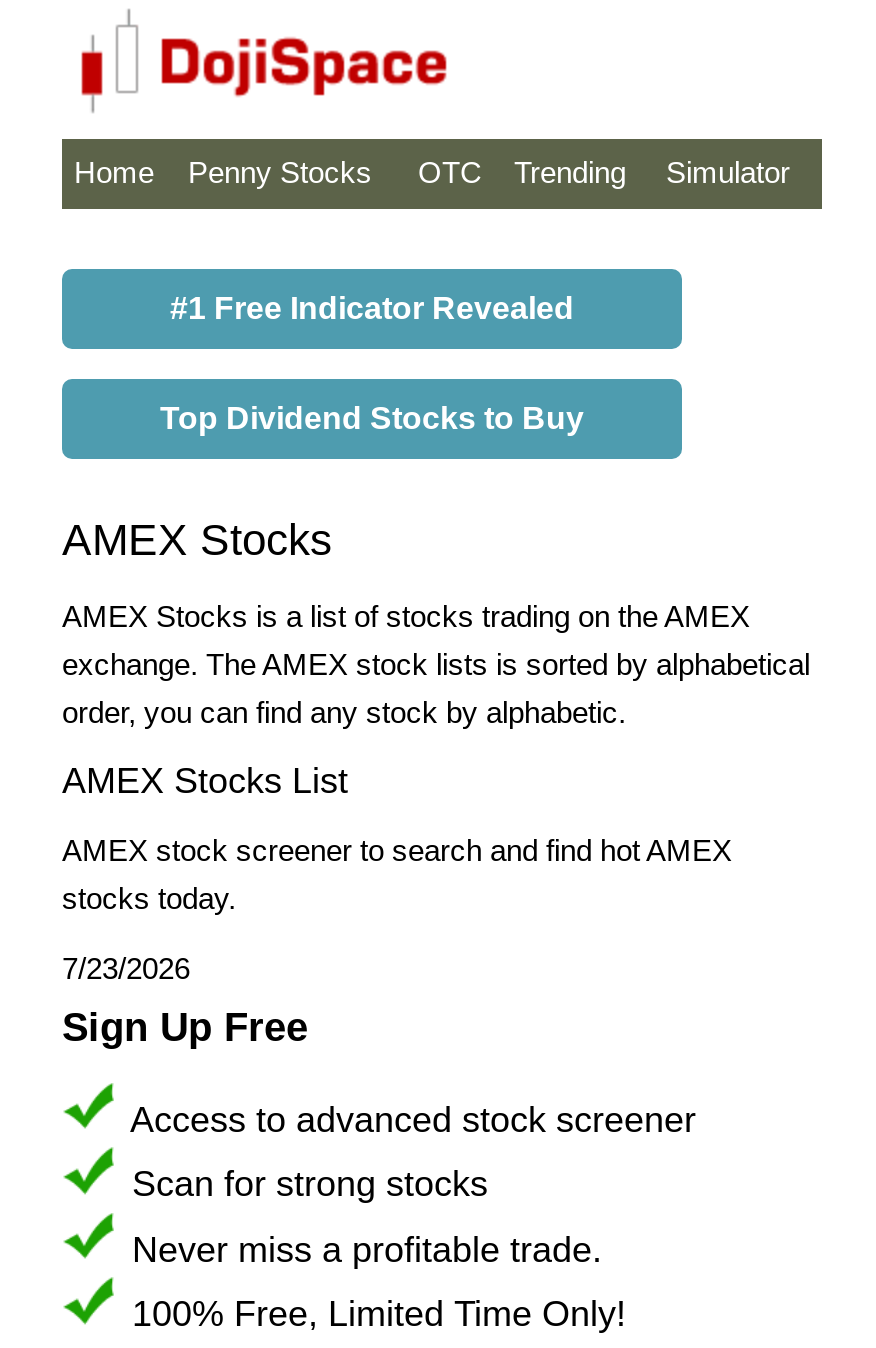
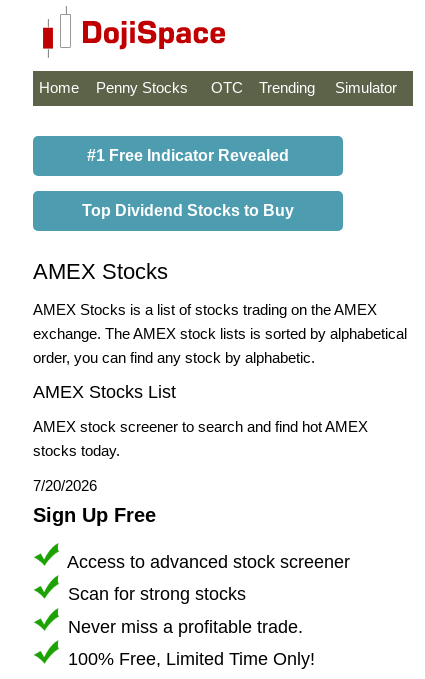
[62,950,190,984] 7/23/2026 -> [33,477,97,494] 7/20/2026

